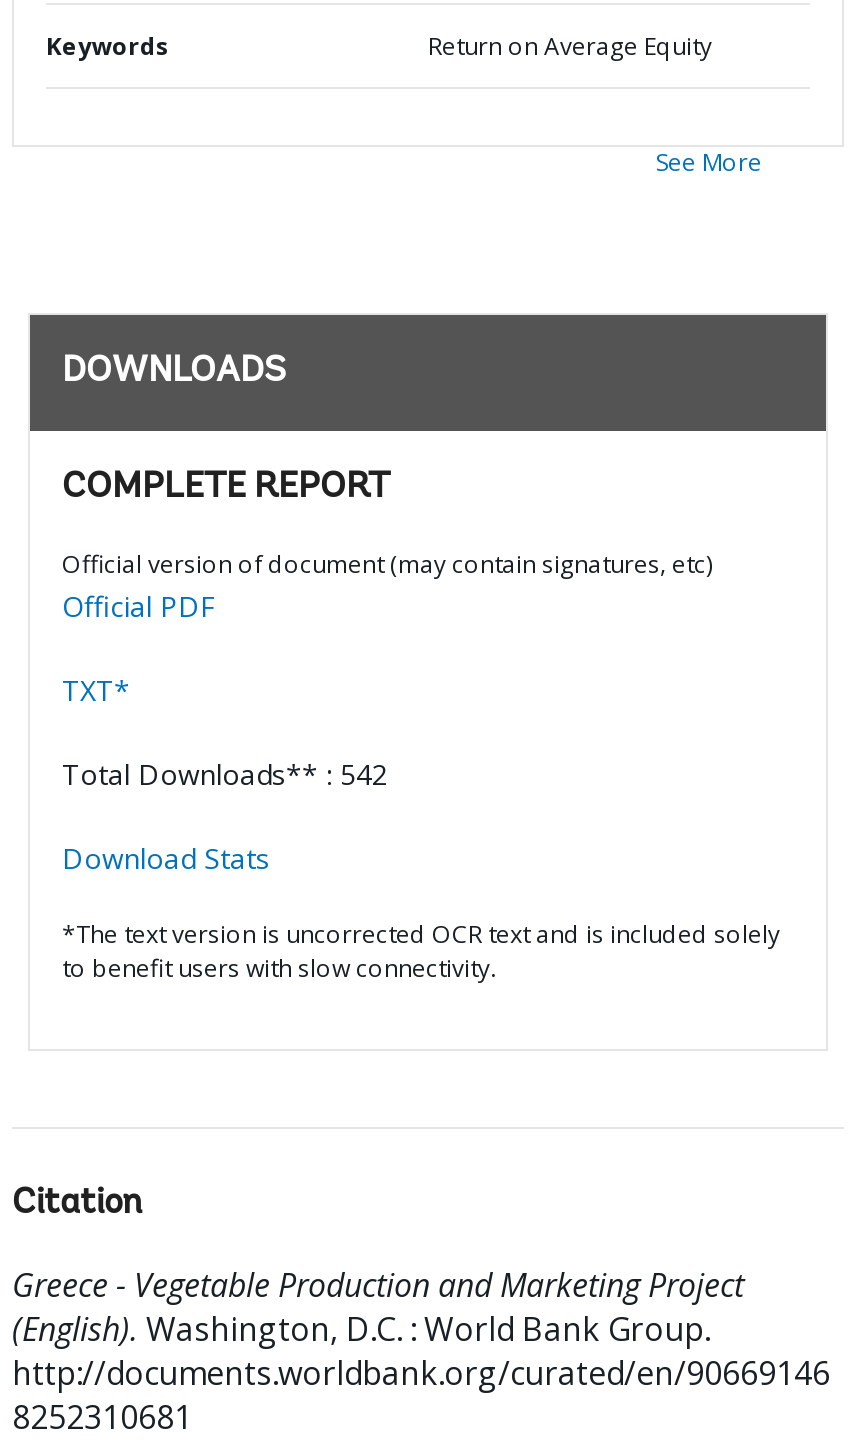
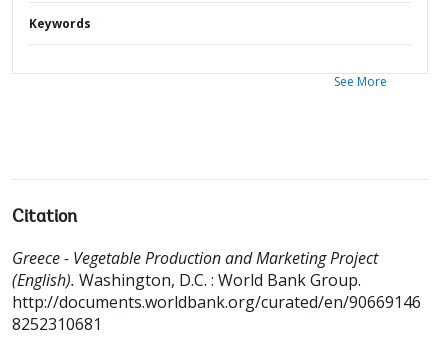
[428,29,712,63] Return on Average Equity -> none
[62,355,780,985] DOWNLOADS | COMPLETE REPORT | Official version of document (may contain signatures, etc) | Official PDF | TXT* | Total Downloads** : 542 | Download Stats | *The text version is uncorrected OCR text and is included solely | to benefit users with slow connectivity. -> none

